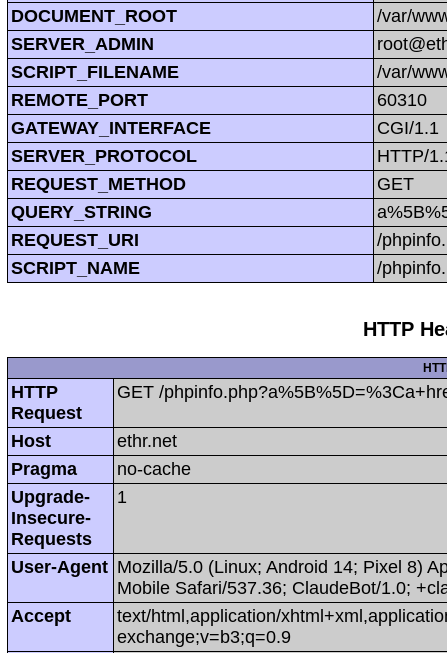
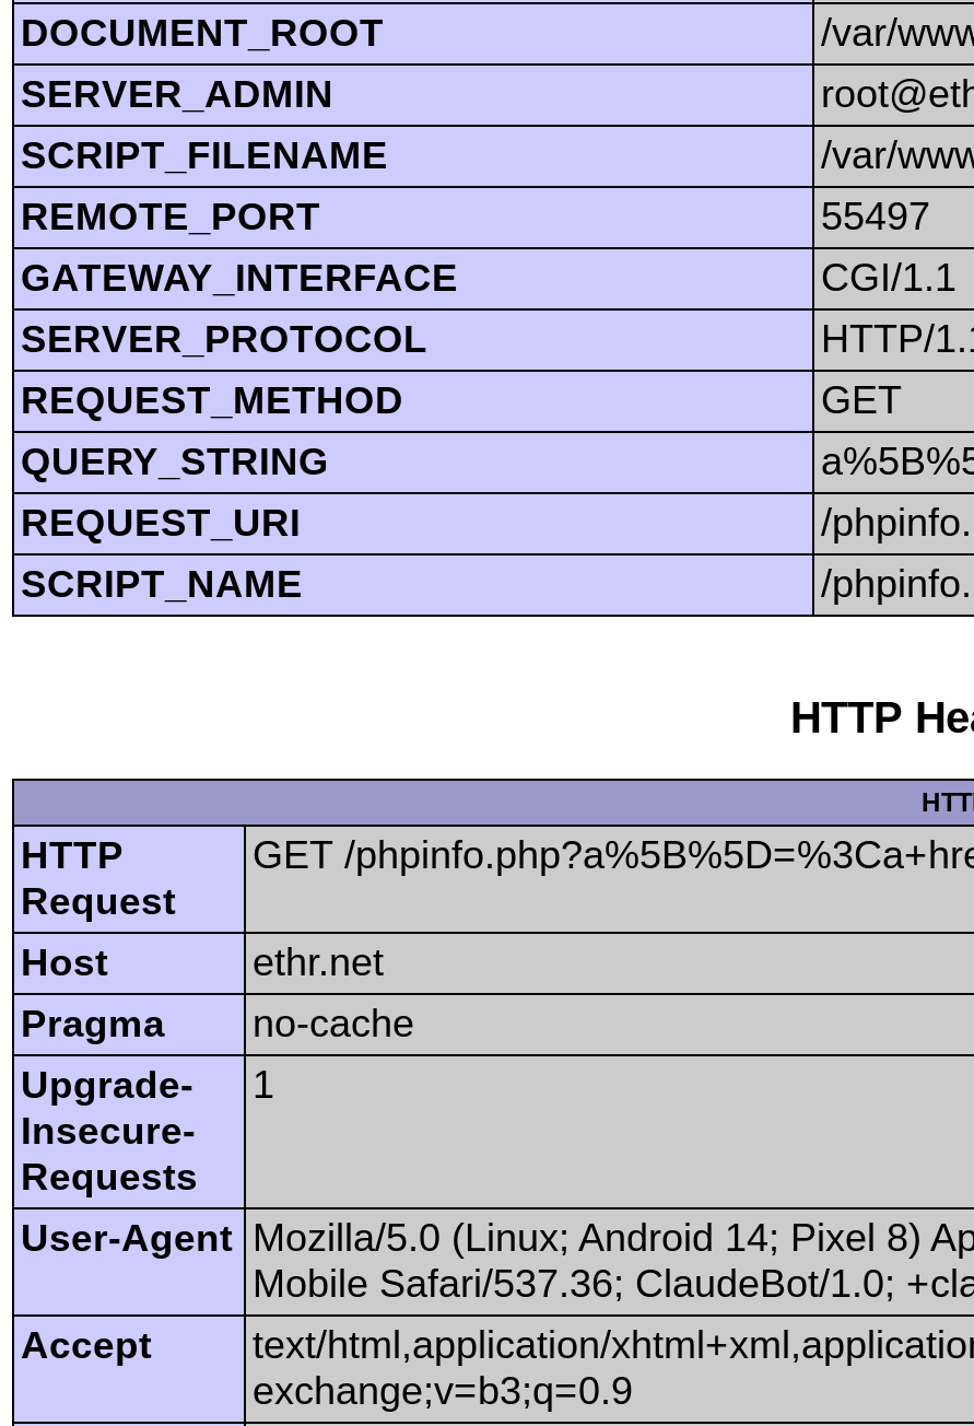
[377,90,427,110] 60310 -> [821,195,930,238] 55497

